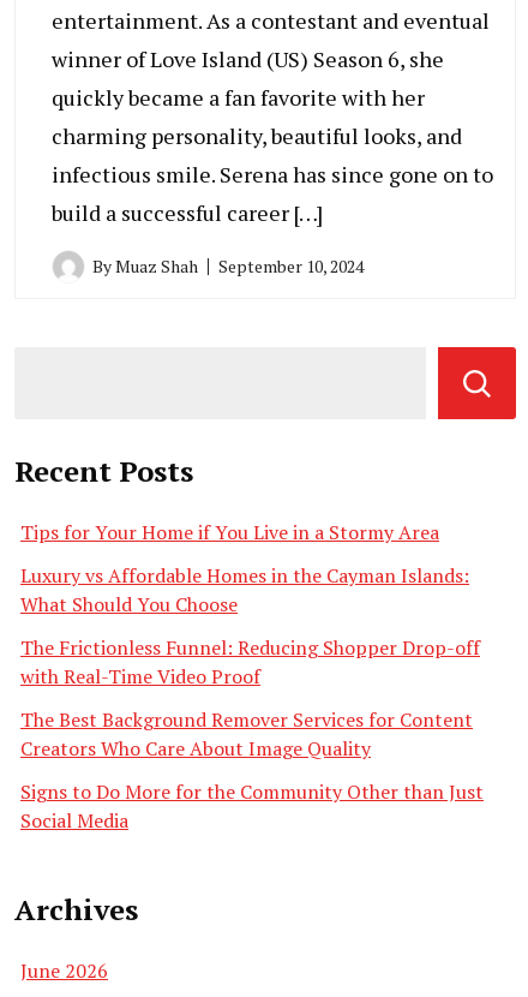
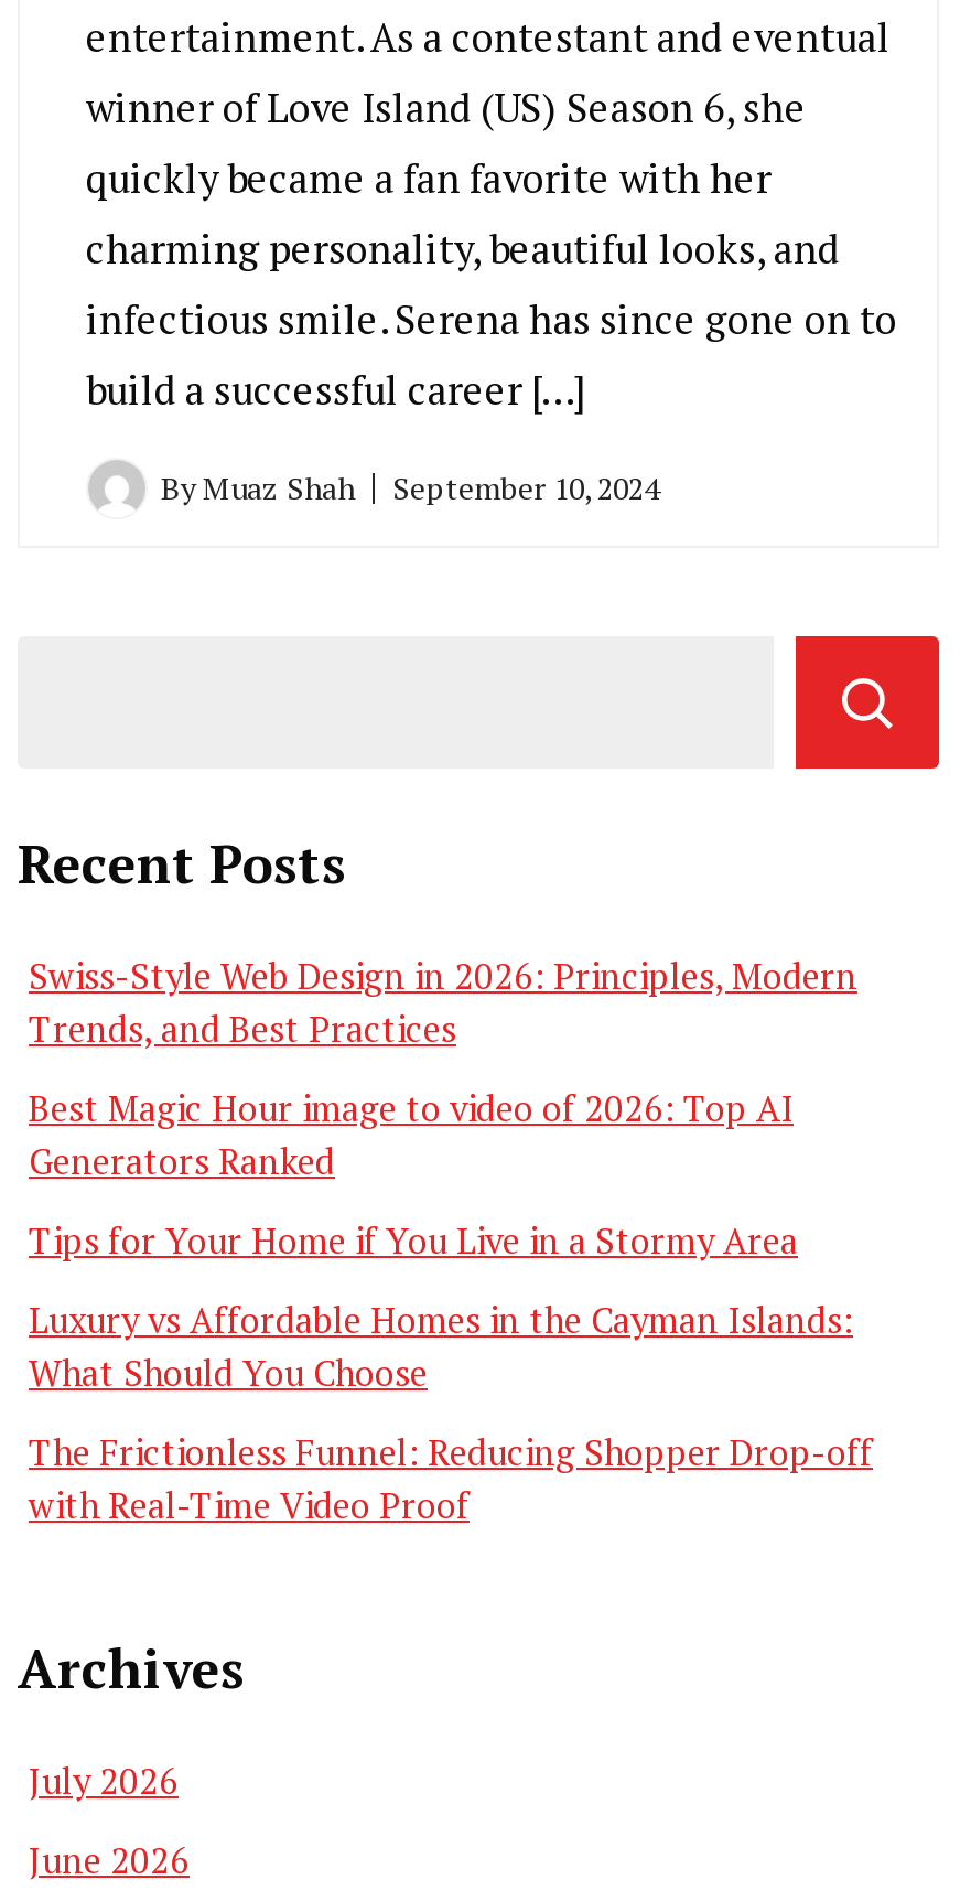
none -> [29,952,857,1186] Swiss-Style Web Design in 2026: Principles, Modern | Trends, and Best Practices | Best Magic Hour image to video of 2026: Top AI | Generators Ranked
moved [20,519,480,690] -> [29,1217,873,1530]: Tips for Your Home if You Live in a Stormy Area | Luxury vs Affordable Homes in the Cayman Islands: | What Should You Choose | The Frictionless Funnel: Reducing Shopper Drop-off | with Real-Time Video Proof
[20,707,484,834] The Best Background Remover Services for Content | Creators Who Care About Image Quality | Signs to Do More for the Community Other than Just | Social Media -> none
none -> [29,1757,179,1806] July 2026

